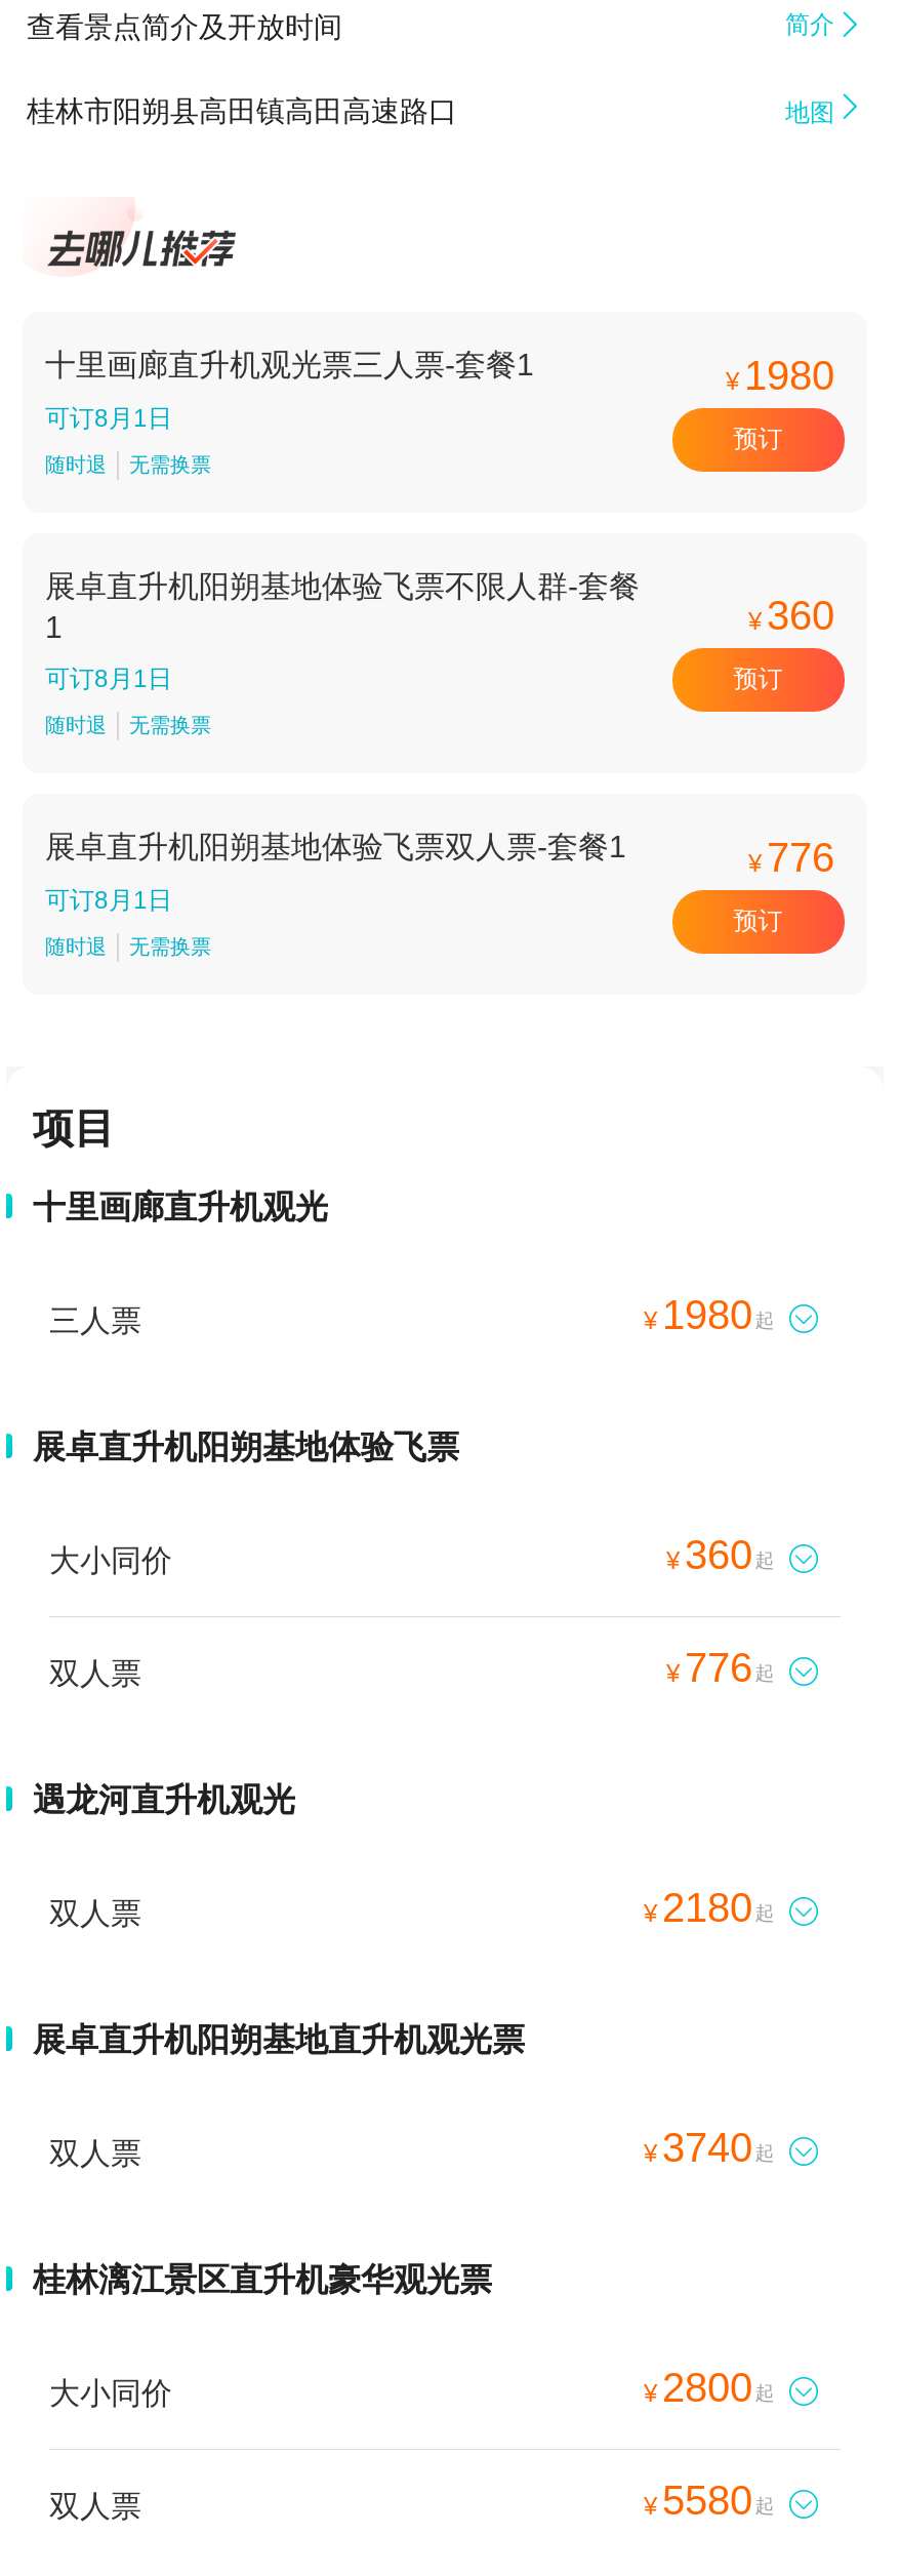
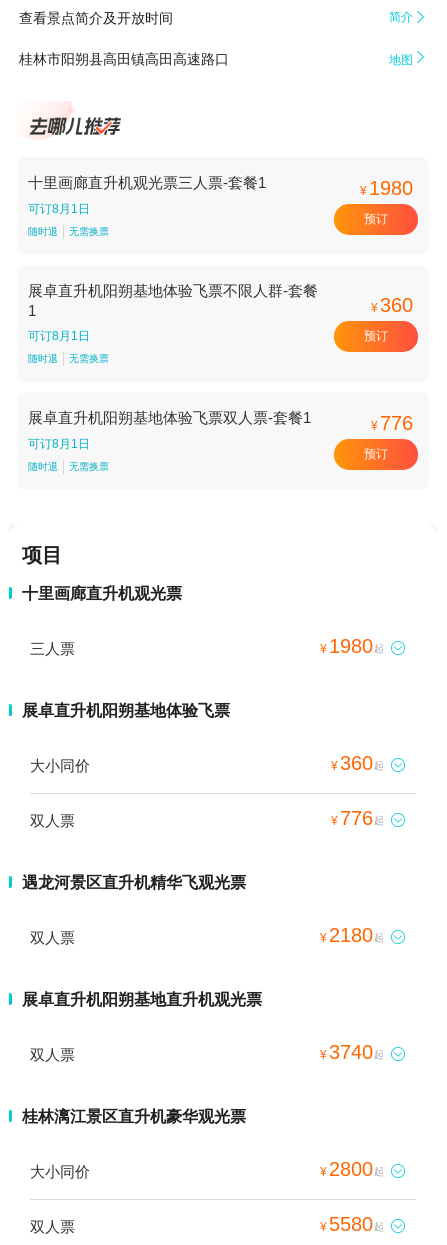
[33,1189,328,1224] 十里画廊直升机观光 -> [22,585,182,602] 十里画廊直升机观光票
[33,1782,295,1817] 遇龙河直升机观光 -> [22,874,246,891] 遇龙河景区直升机精华飞观光票

